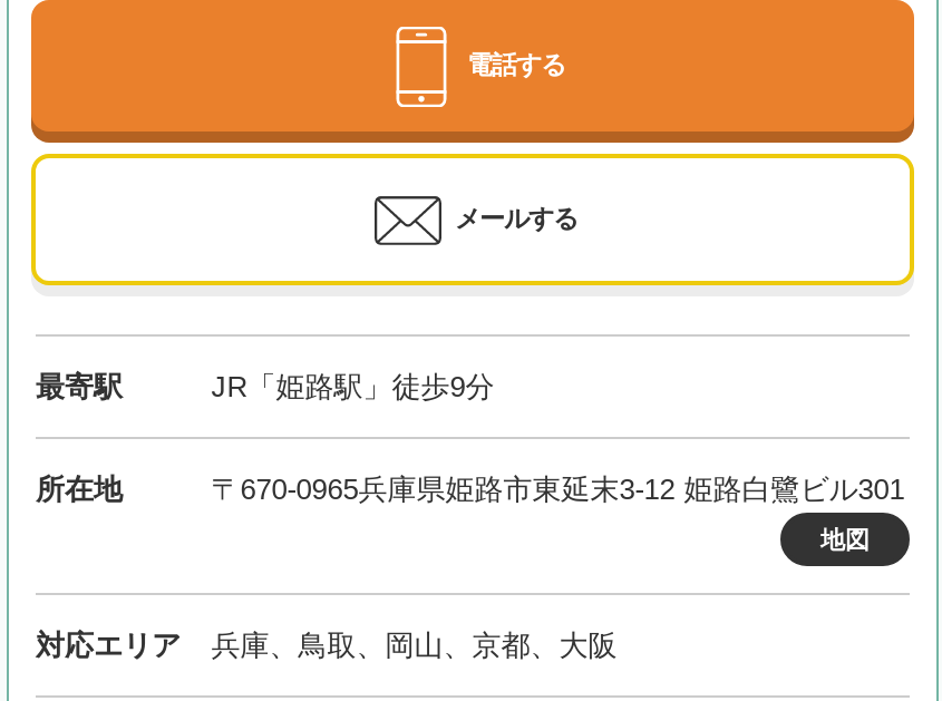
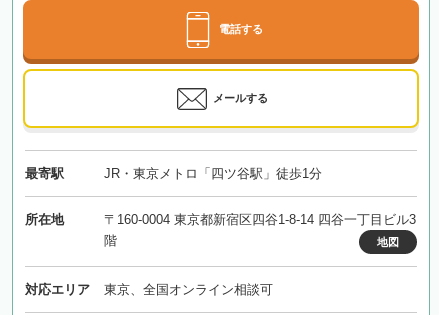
[211,369,494,402] JR「姫路駅」徒歩9分 -> [104,165,322,180] JR・東京メトロ「四ツ谷駅」徒歩1分
[211,471,905,505] 〒670-0965兵庫県姫路市東延末3-12 姫路白鷺ビル301 -> [104,211,416,247] 〒160-0004 東京都新宿区四谷1-8-14 四谷一丁目ビル3 | 階
[211,627,617,661] 兵庫、鳥取、岡山、京都、大阪 -> [104,281,273,296] 東京、全国オンライン相談可

